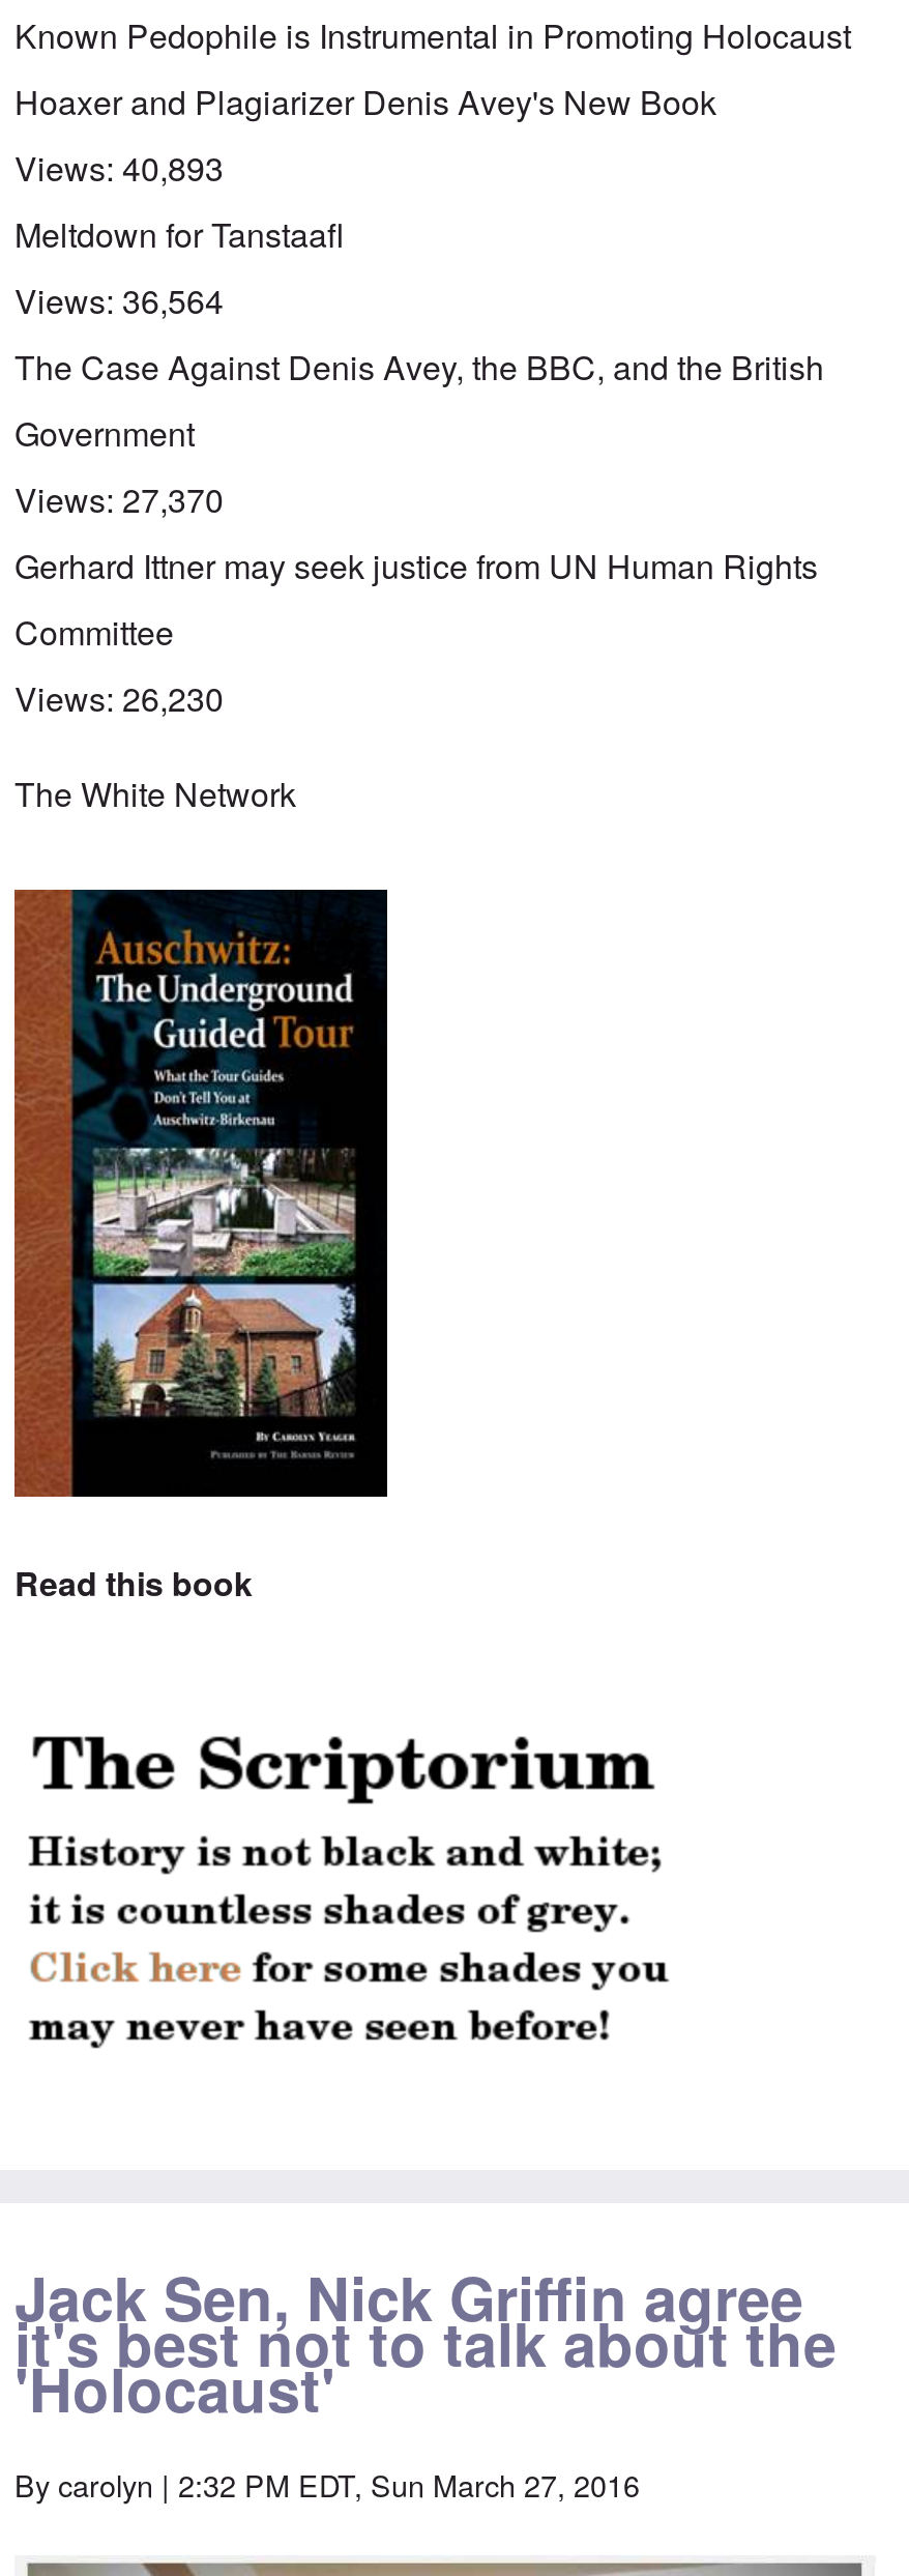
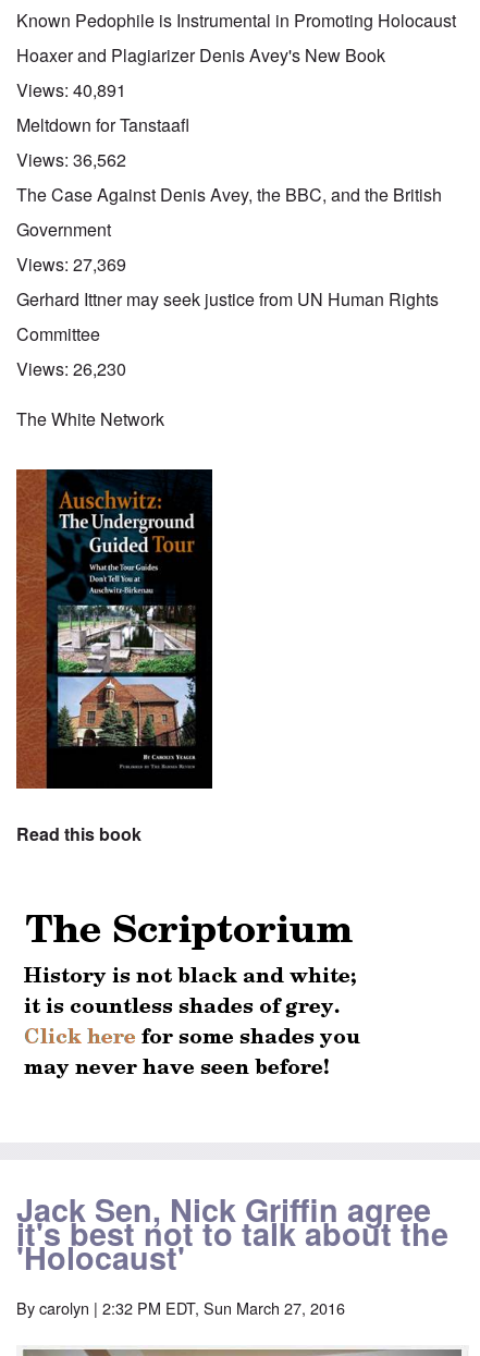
[14,145,224,192] Views: 40,893 -> [16,78,126,103] Views: 40,891
[14,277,224,325] Views: 36,564 -> [16,147,126,173] Views: 36,562
[14,476,224,524] Views: 27,370 -> [16,252,126,277] Views: 27,369

